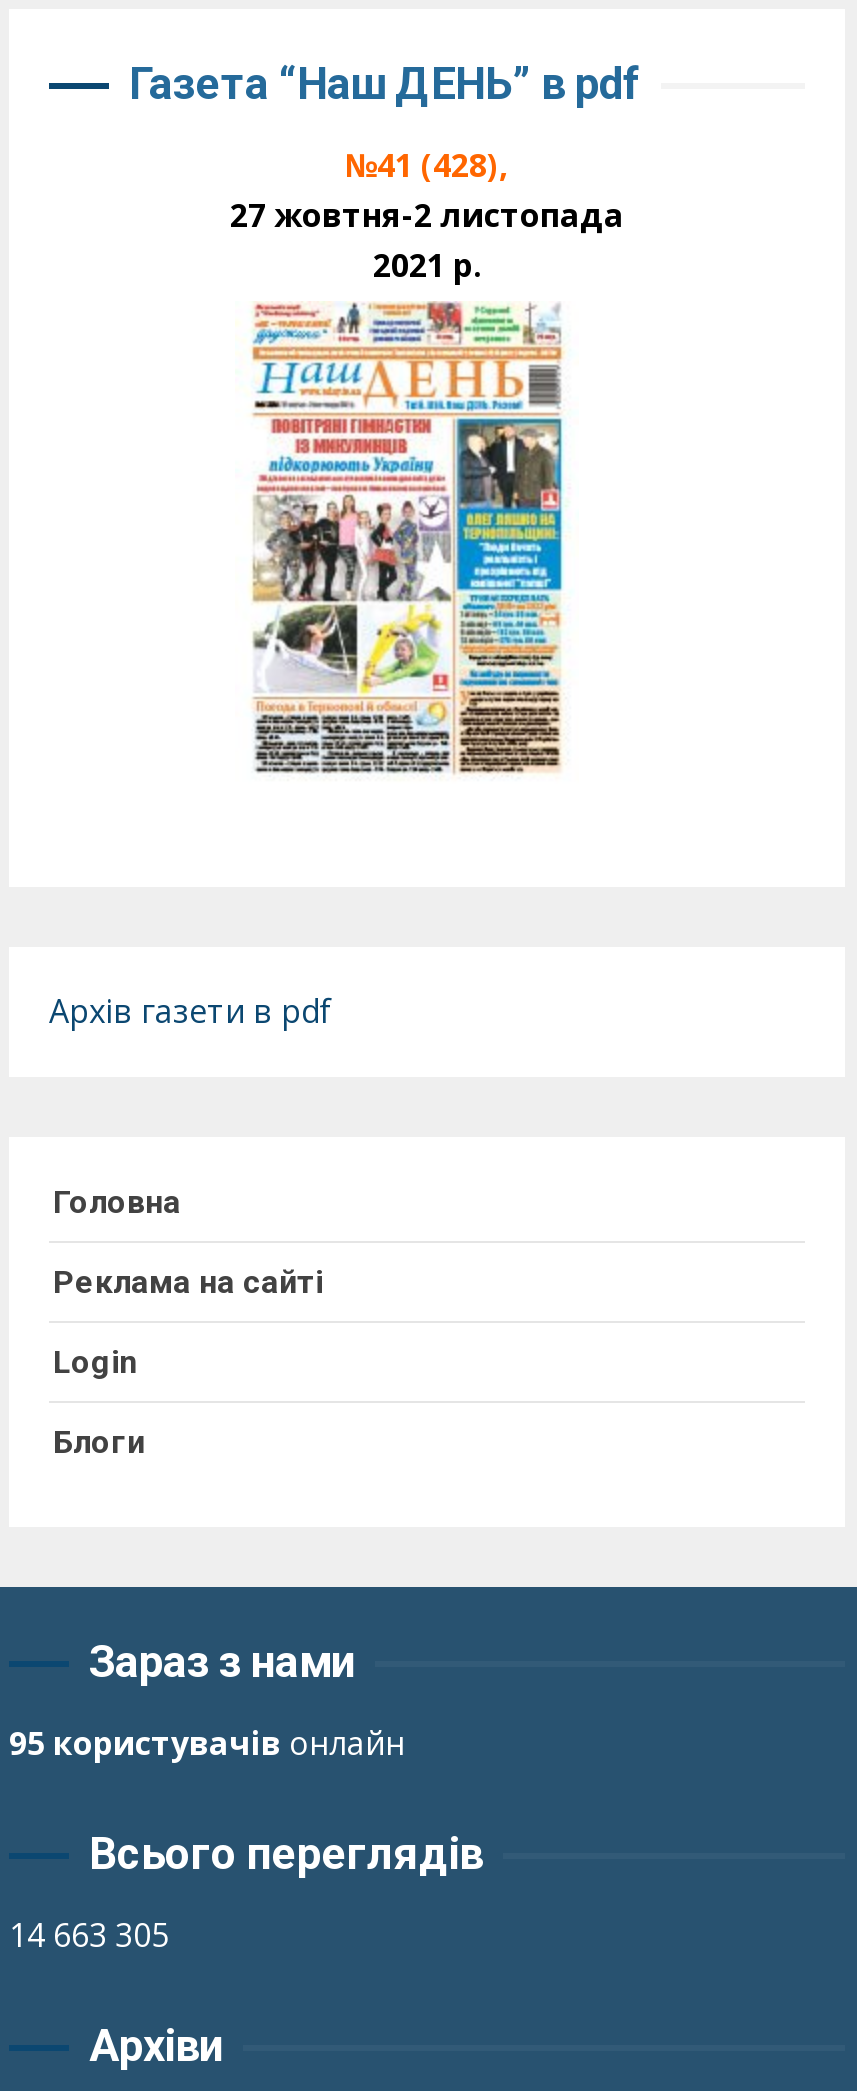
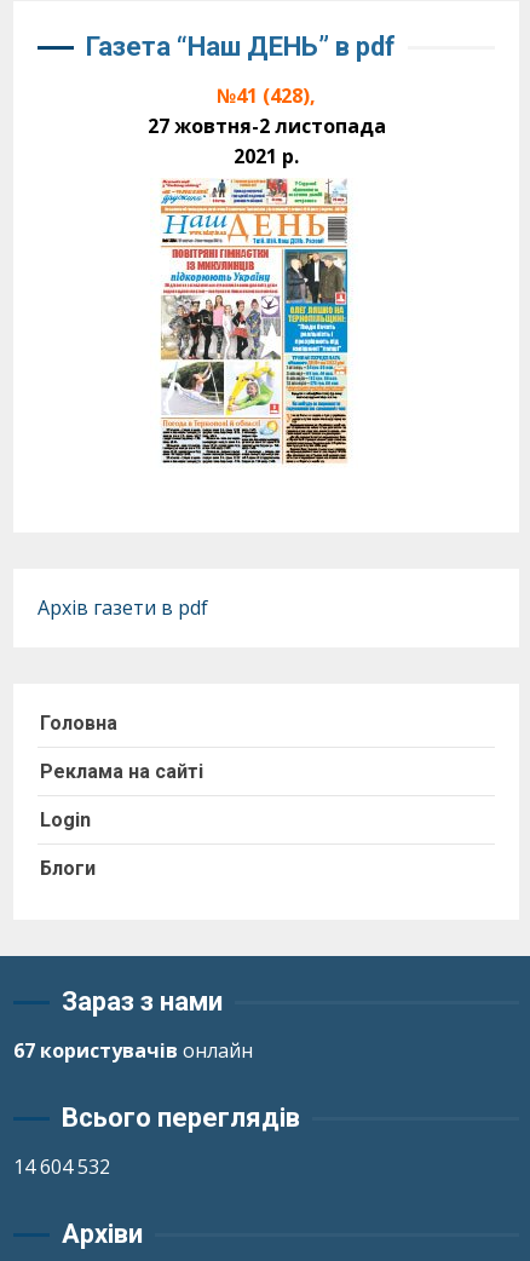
[9,1721,405,1765] 95 користувачів онлайн -> [13,1037,253,1064] 67 користувачів онлайн
[9,1913,169,1957] 14 663 305 -> [13,1153,110,1180] 14 604 532

